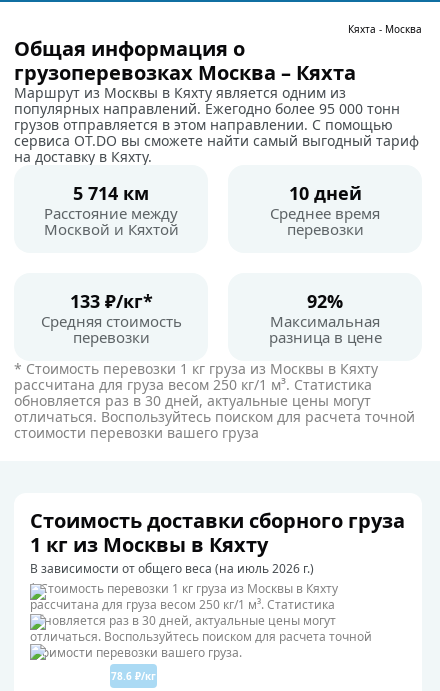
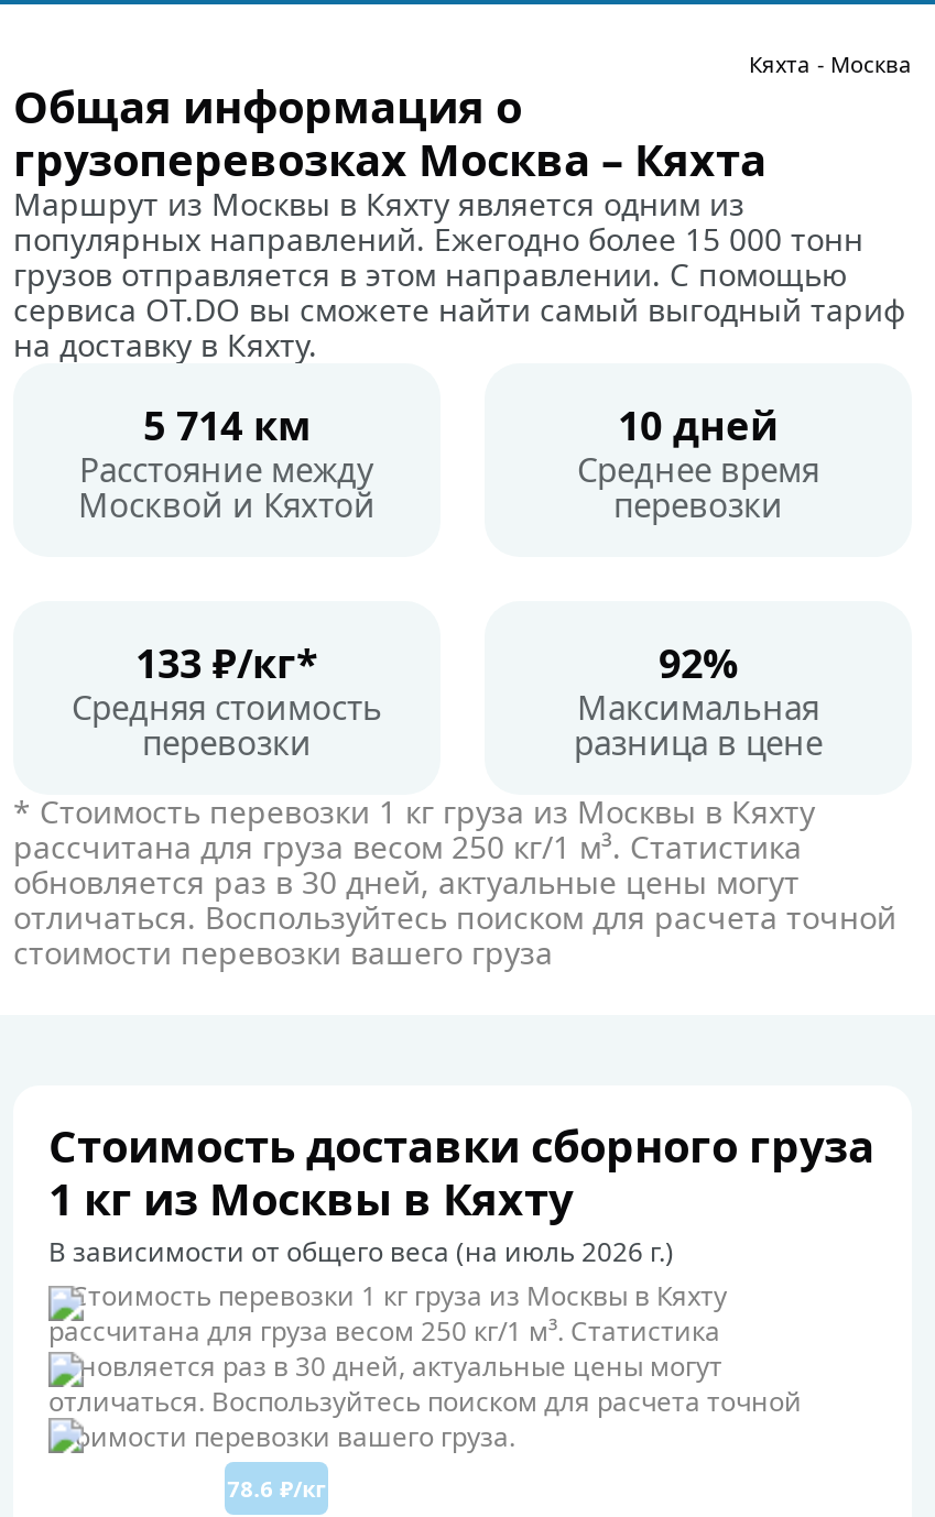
[14,99,400,118] популярных направлений. Ежегодно более 95 000 тонн -> [13,218,863,260] популярных направлений. Ежегодно более 15 000 тонн

